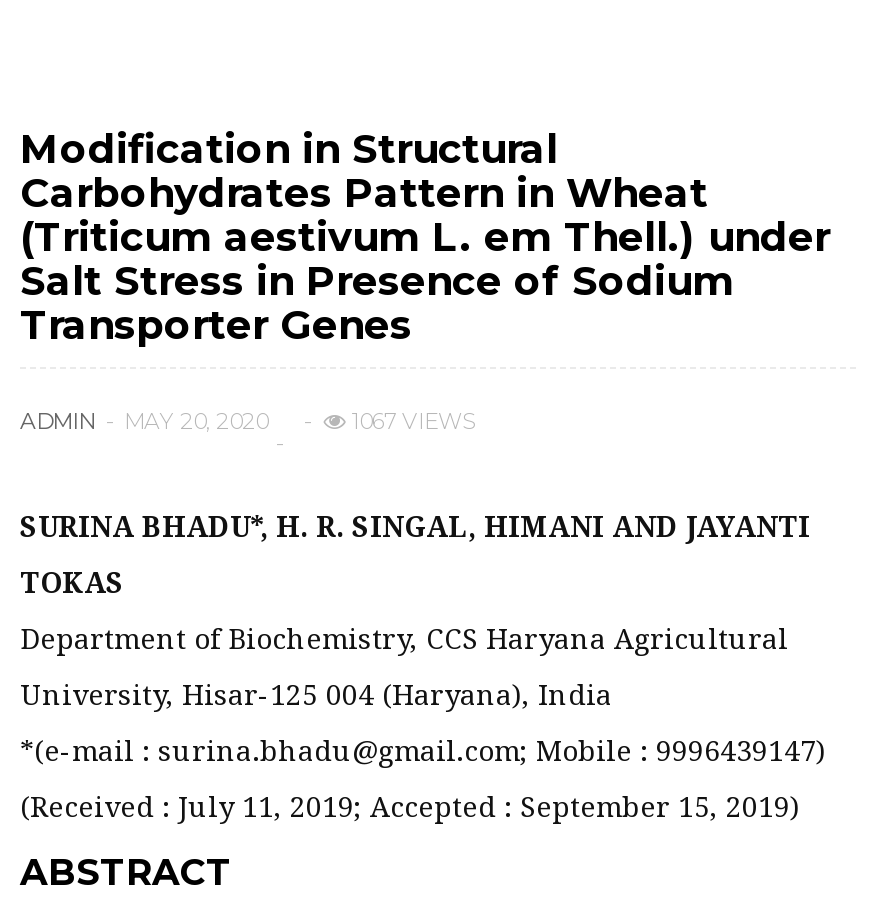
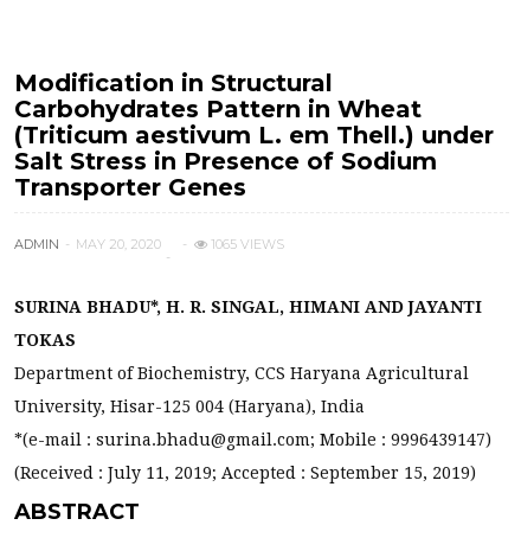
[352,407,476,435] 1067 VIEWS -> [211,236,284,252] 1065 VIEWS

